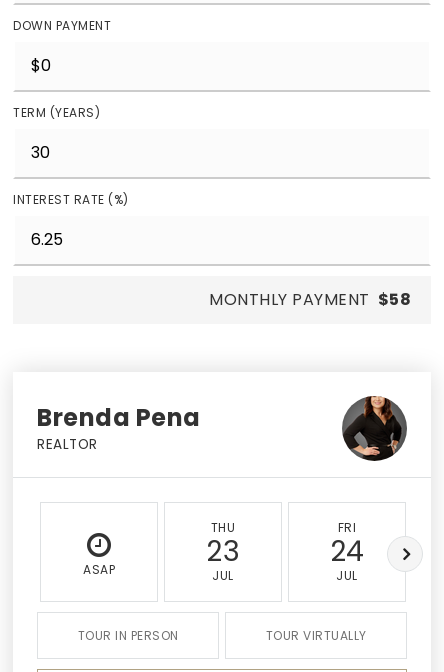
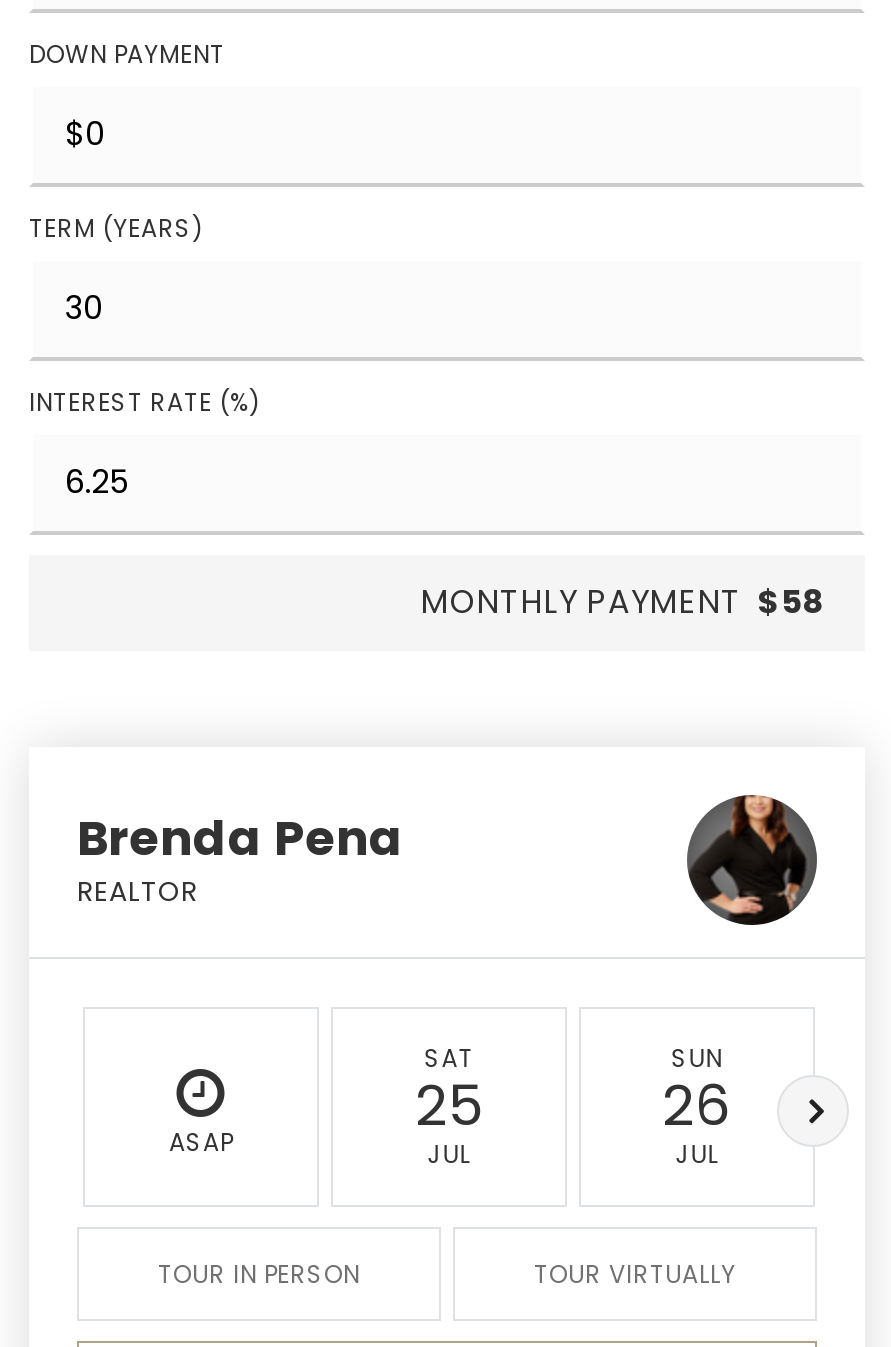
[206,519,240,571] THU | 23 -> [415,1040,483,1144] SAT | 25
[329,519,364,571] FRI | 24 -> [662,1040,732,1144] SUN | 26

